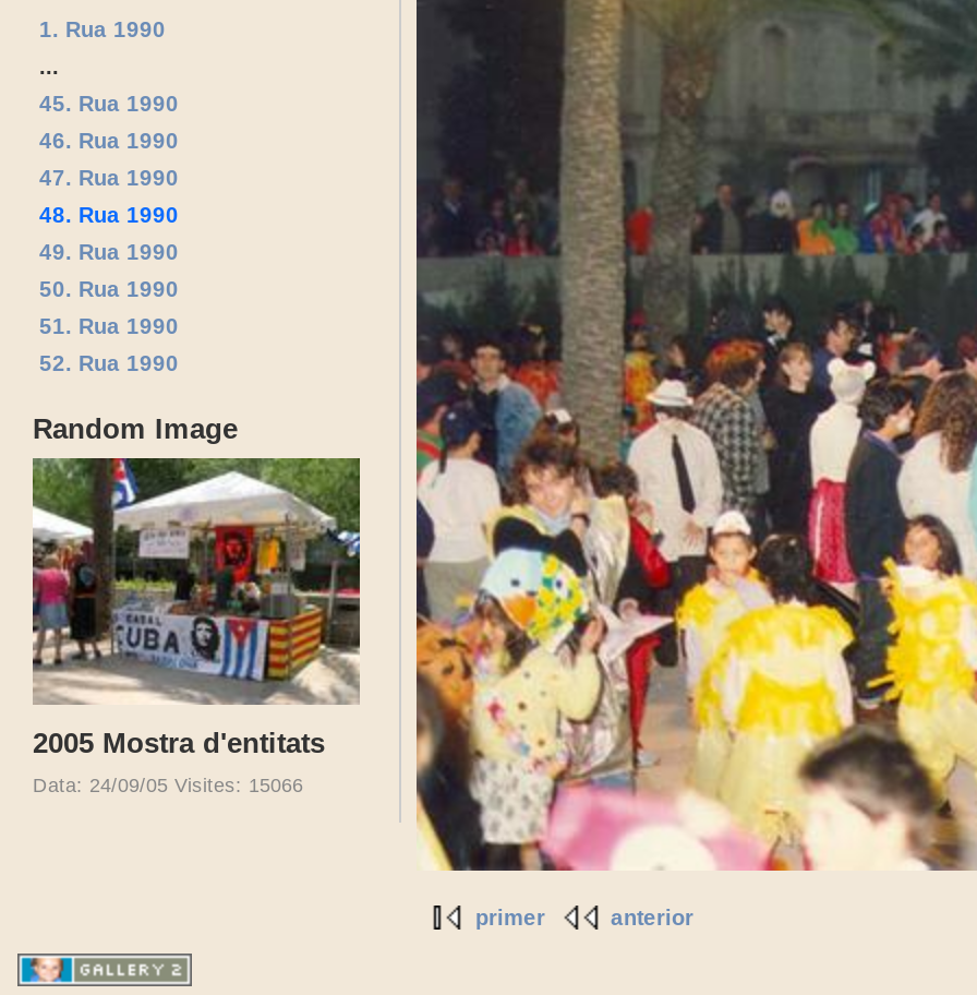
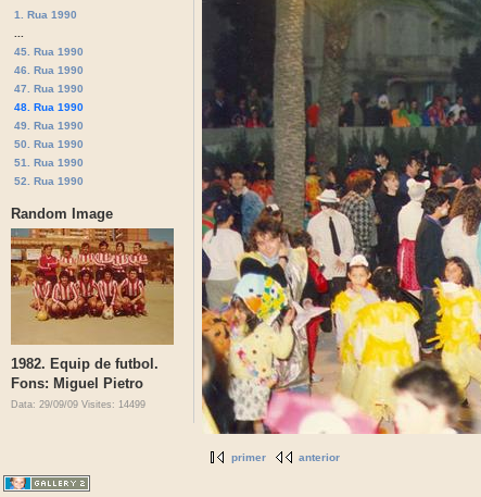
[31,456,362,758] [image] | 2005 Mostra d'entitats -> [10,227,175,391] [image] | 1982. Equip de futbol. | Fons: Miguel Pietro
[33,775,303,796] Data: 24/09/05 Visites: 15066 -> [11,399,145,410] Data: 29/09/09 Visites: 14499

